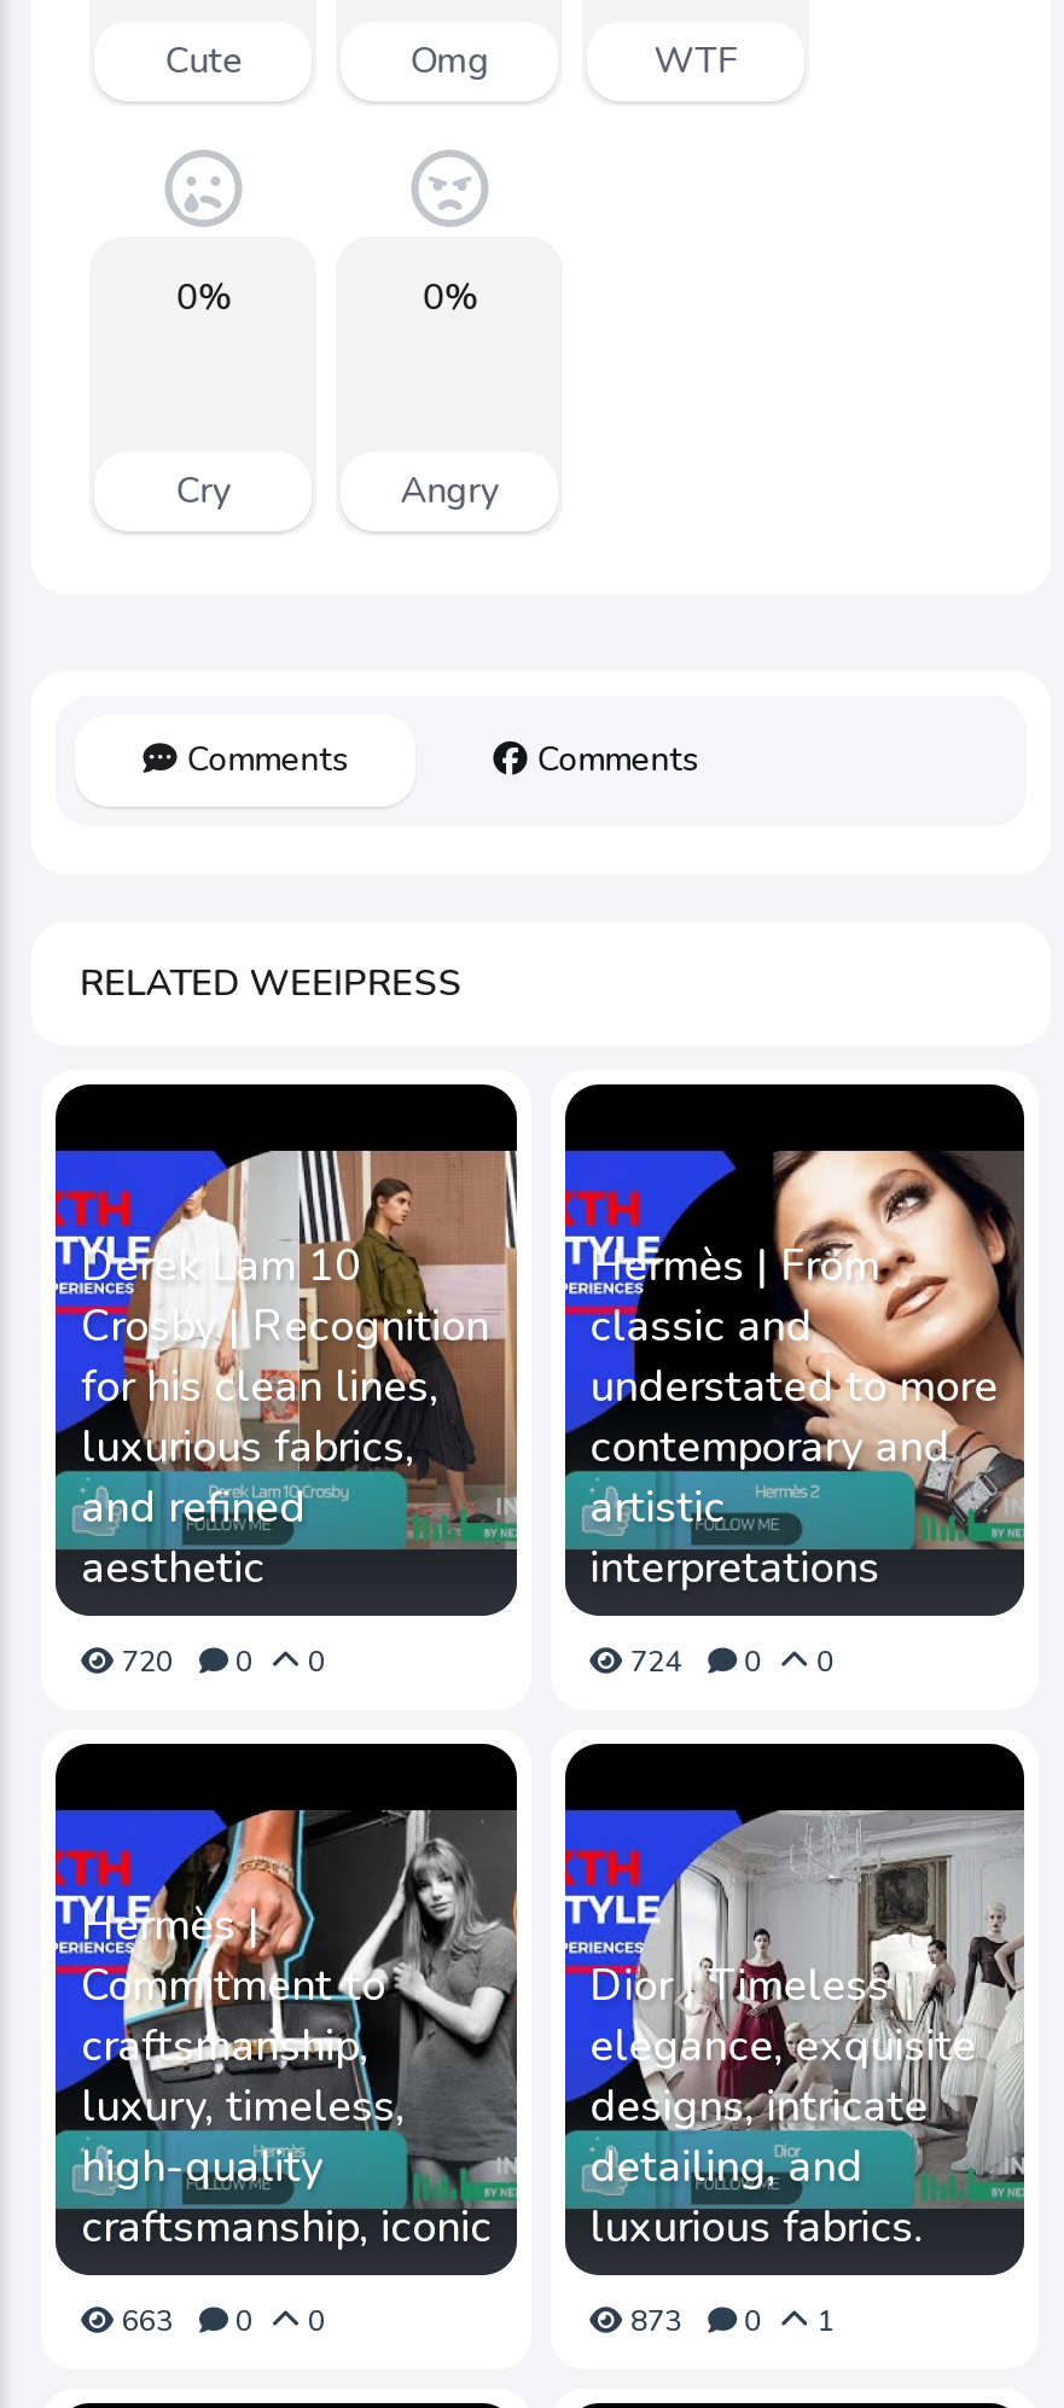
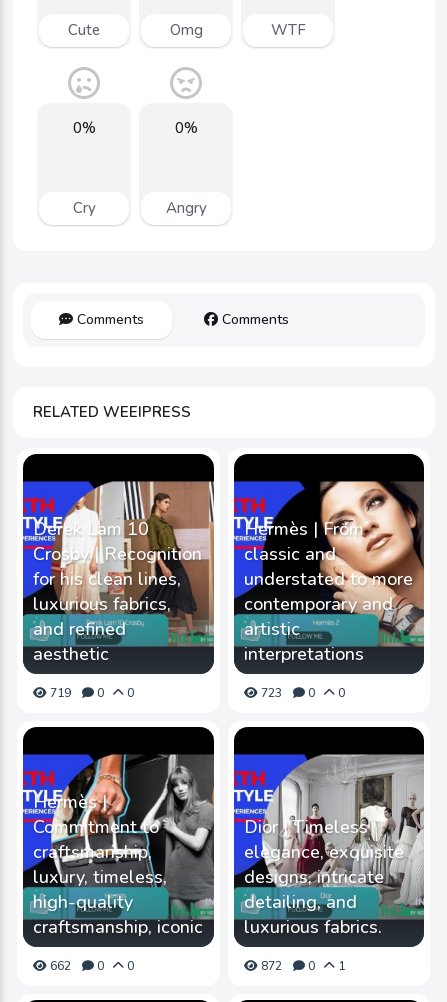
[115,1641,325,1680] 720 0 0 -> [47,685,134,701] 719 0 0
[624,1641,834,1680] 724 0 0 -> [258,685,345,701] 723 0 0
[115,2302,325,2340] 663 0 0 -> [47,958,134,974] 662 0 0
[624,2302,834,2340] 873 0 1 -> [258,958,345,974] 872 0 1

